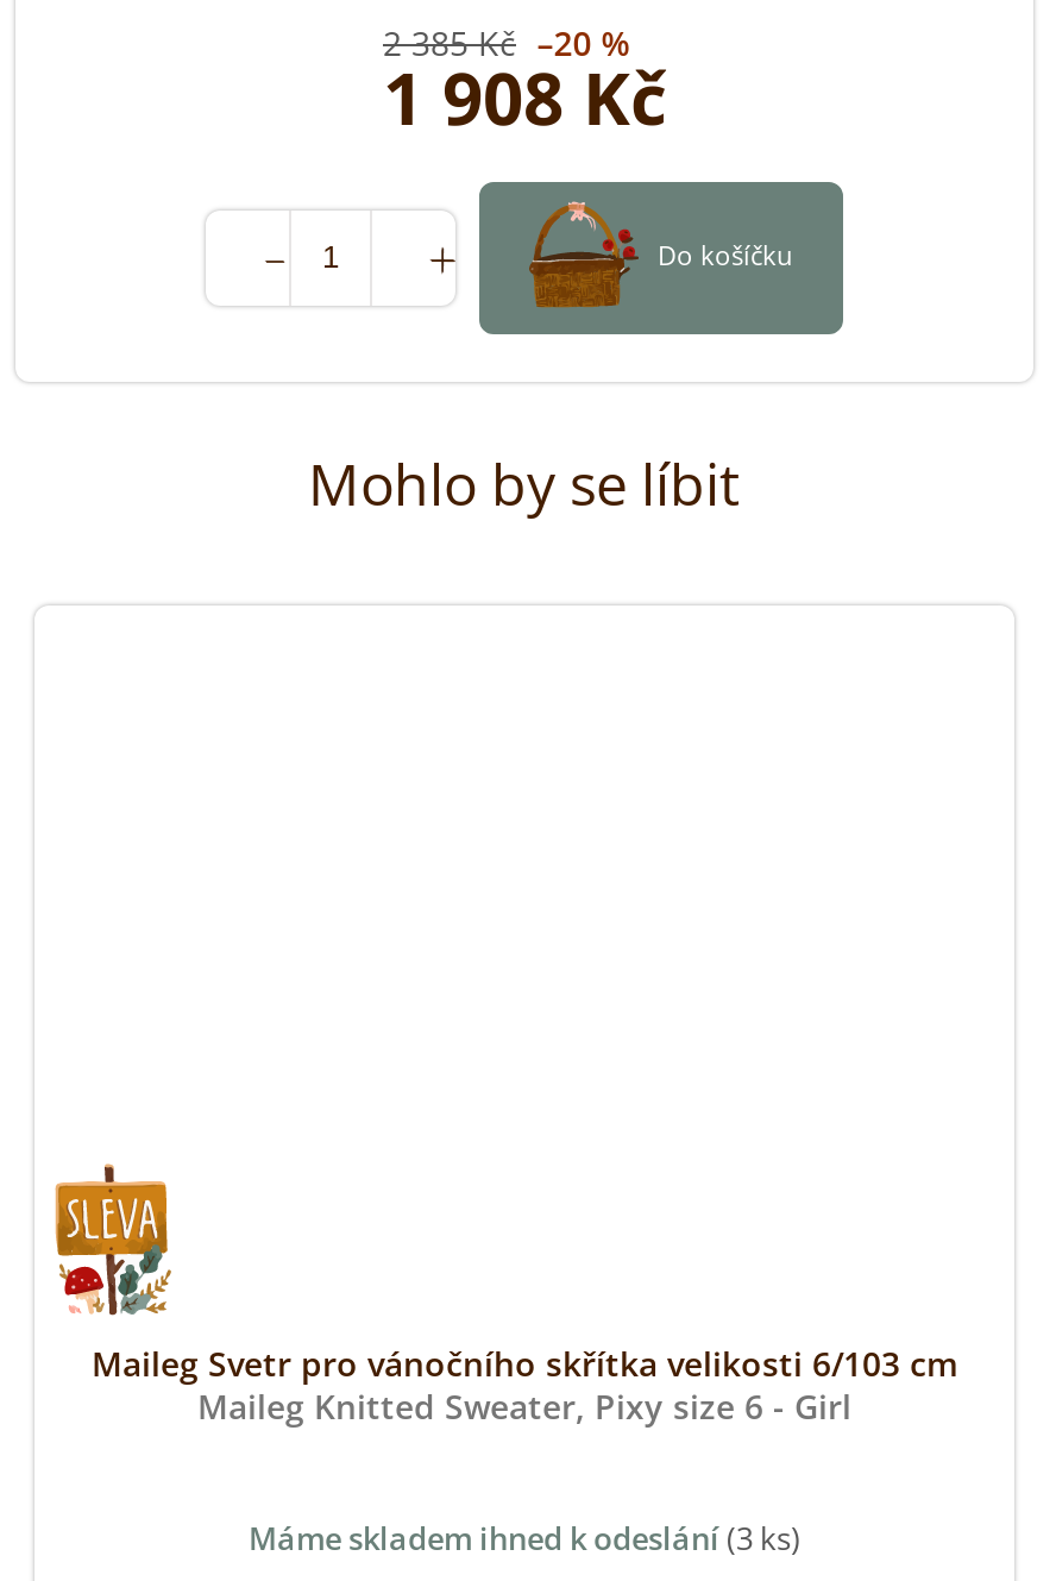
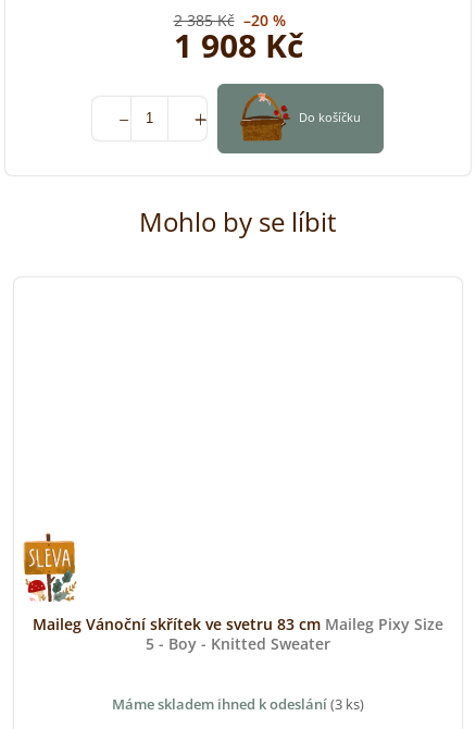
[92,1340,957,1428] Maileg Svetr pro vánočního skřítka velikosti 6/103 cm | Maileg Knitted Sweater, Pixy size 6 - Girl -> [33,613,443,654] Maileg Vánoční skřítek ve svetru 83 cm Maileg Pixy Size | 5 - Boy - Knitted Sweater

